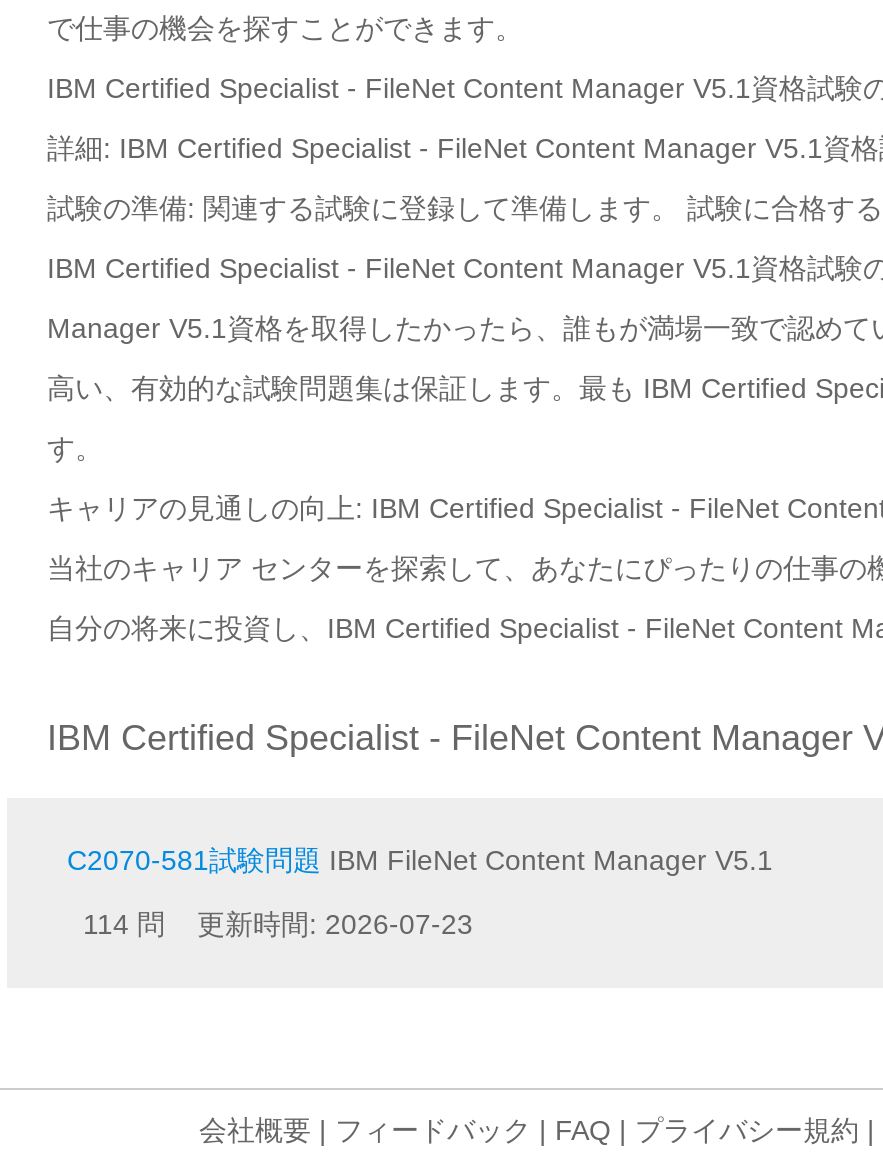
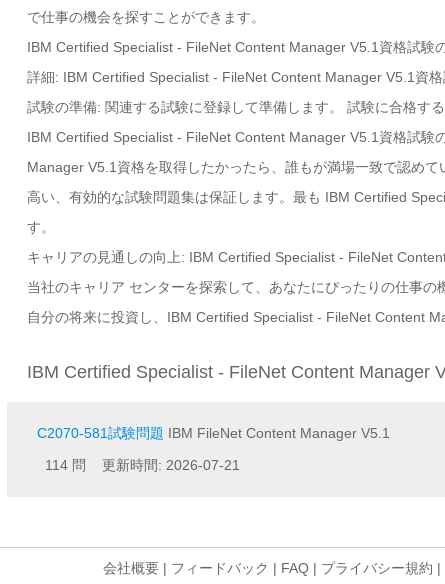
[67,908,473,940] 114 問 更新時間: 2026-07-23 -> [37,457,240,473] 114 問 更新時間: 2026-07-21

